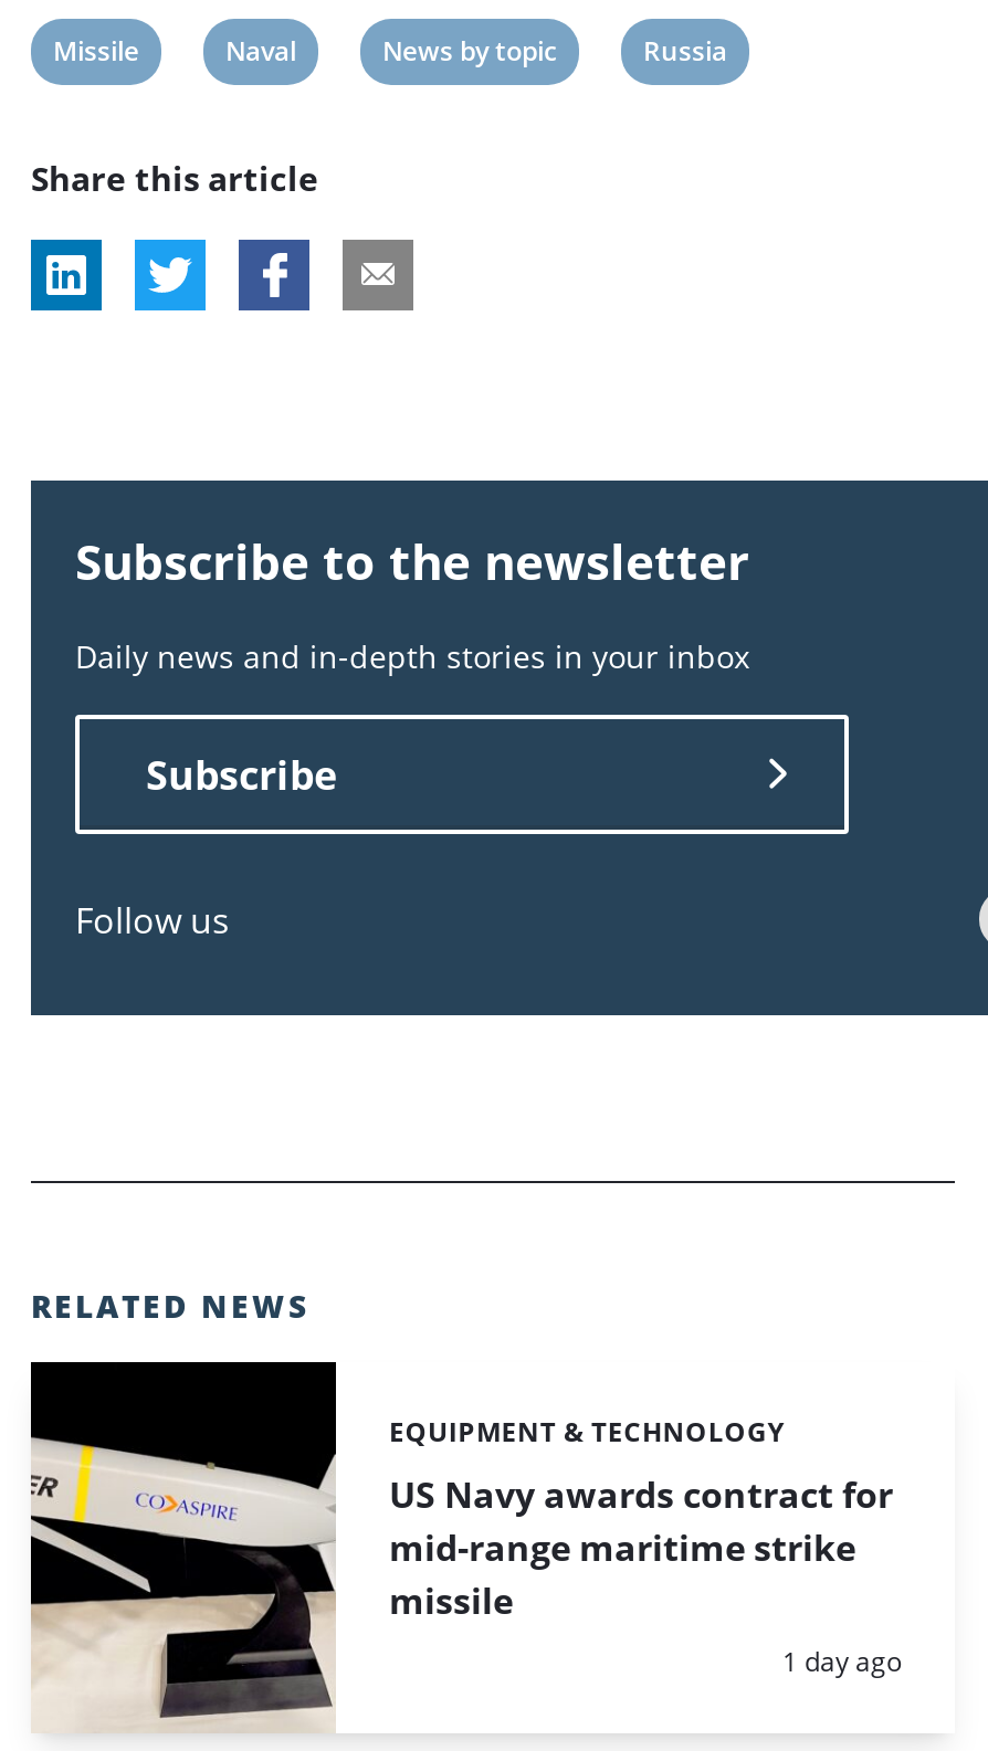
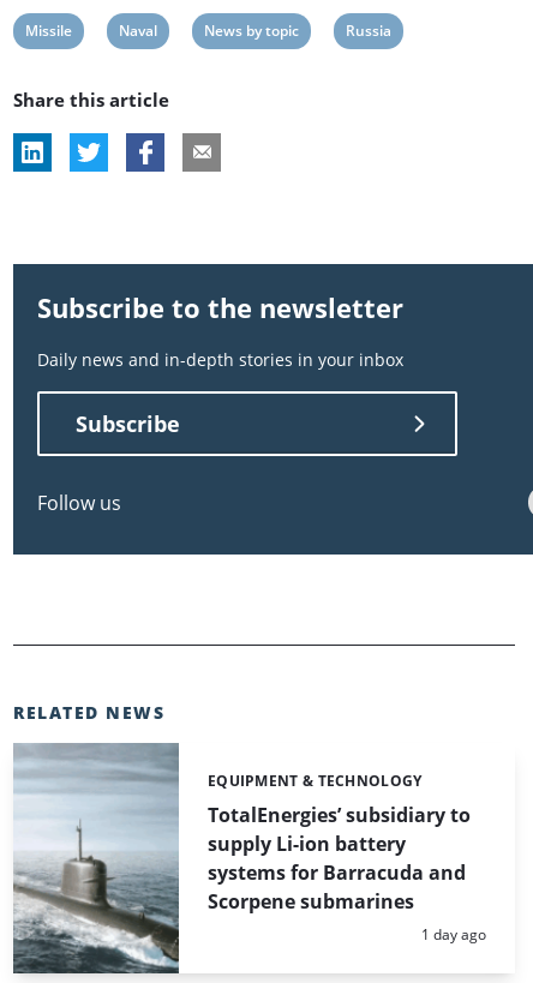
[29,1360,893,1733] [image] | US Navy awards contract for | mid-range maritime strike | missile -> [12,743,470,975] [image] | TotalEnergies’ subsidiary to | supply Li-ion battery | systems for Barracuda and | Scorpene submarines

